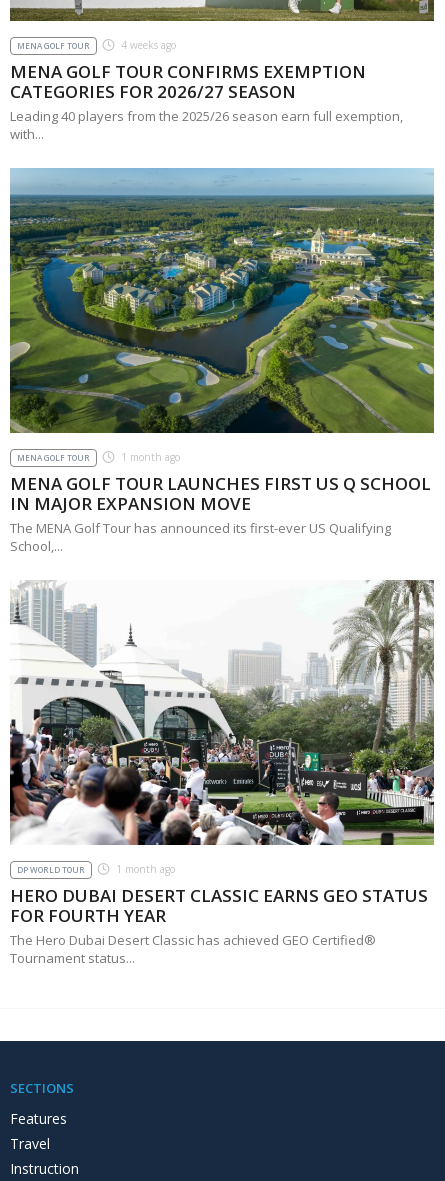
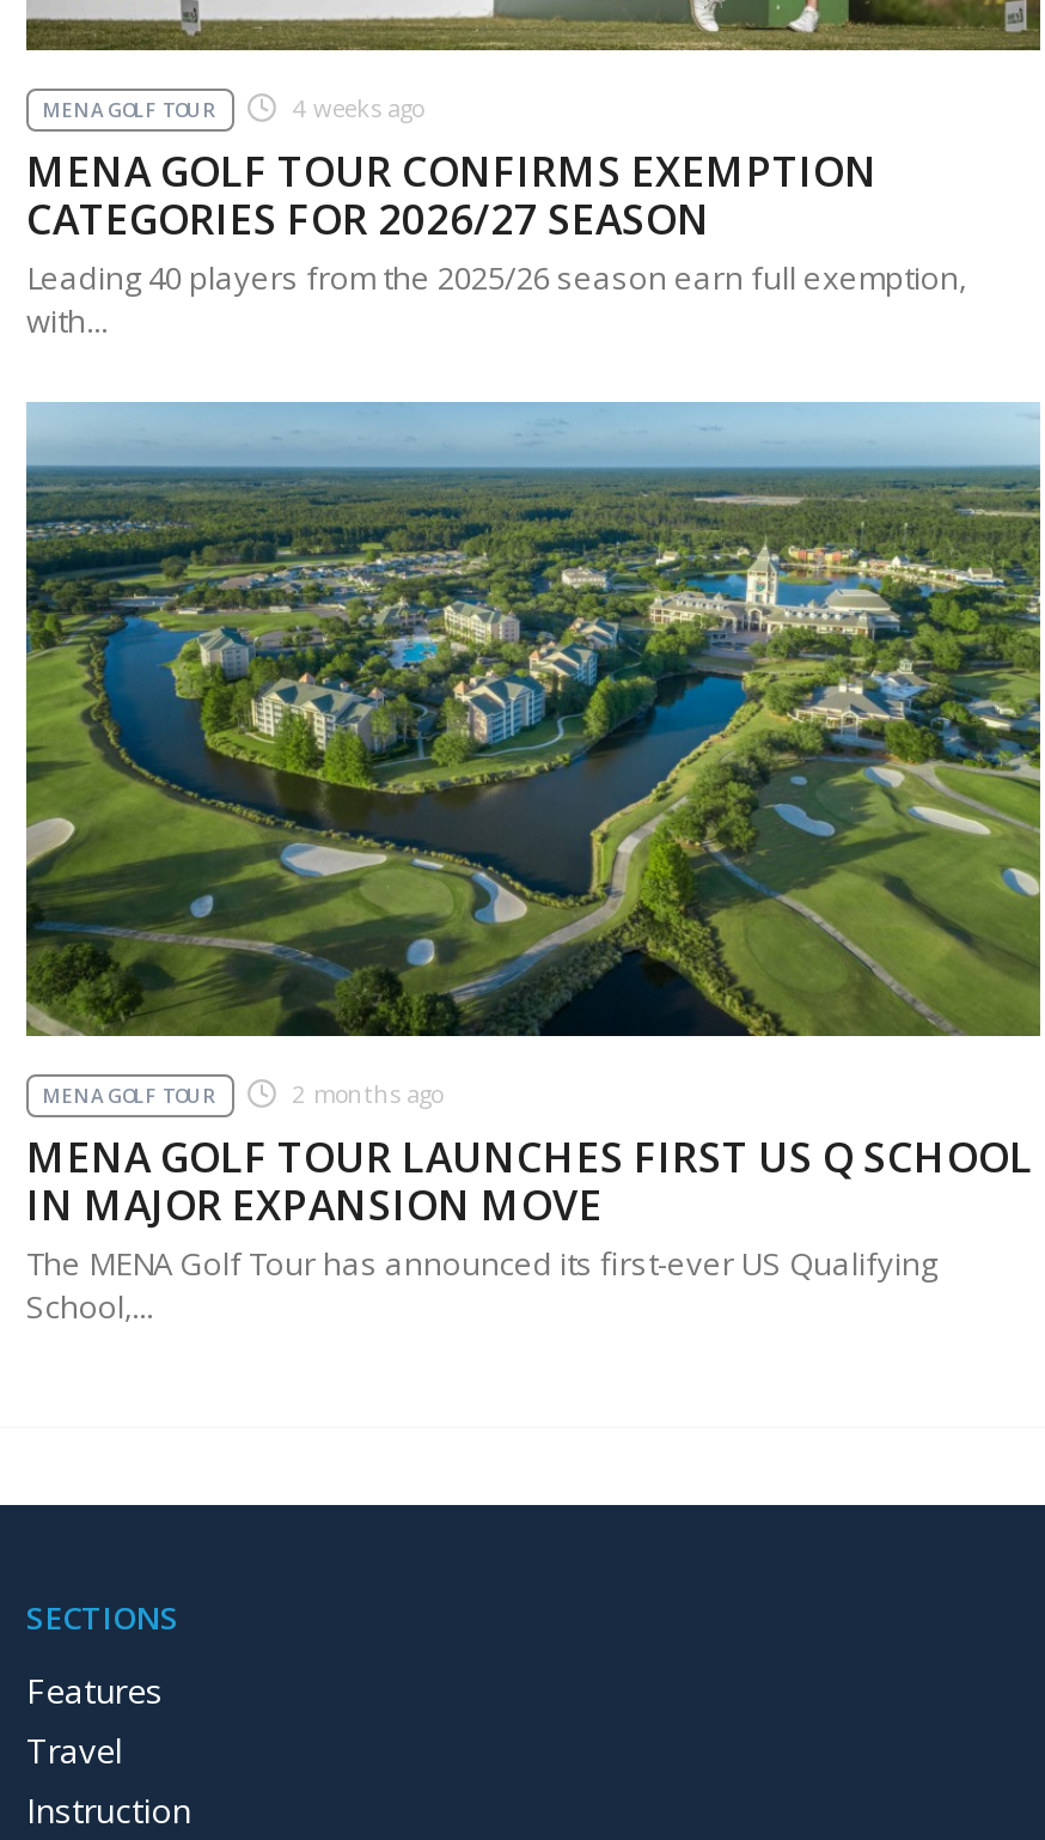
[118,450,180,464] 1 month ago -> [285,1077,442,1111] 2 months ago
[10,579,435,967] [image] | DP WORLD TOUR | 1 month ago | HERO DUBAI DESERT CLASSIC EARNS GEO STATUS | FOR FOURTH YEAR | The Hero Dubai Desert Classic has achieved GEO Certified® | Tournament status... -> none

